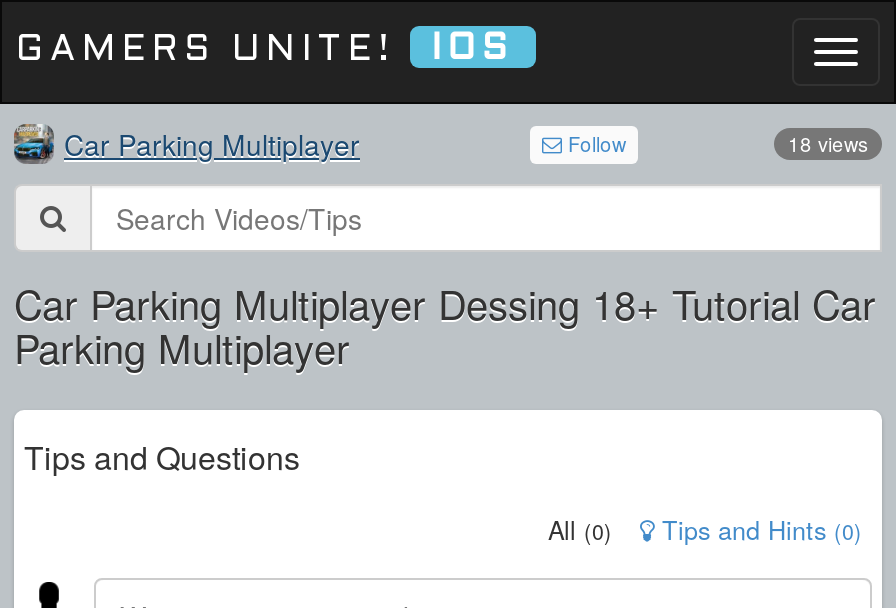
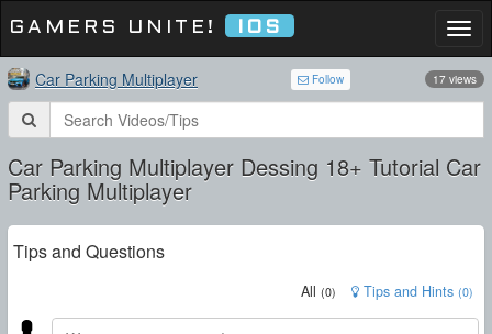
[788,130,868,158] 18 views -> [433,71,477,87] 17 views

